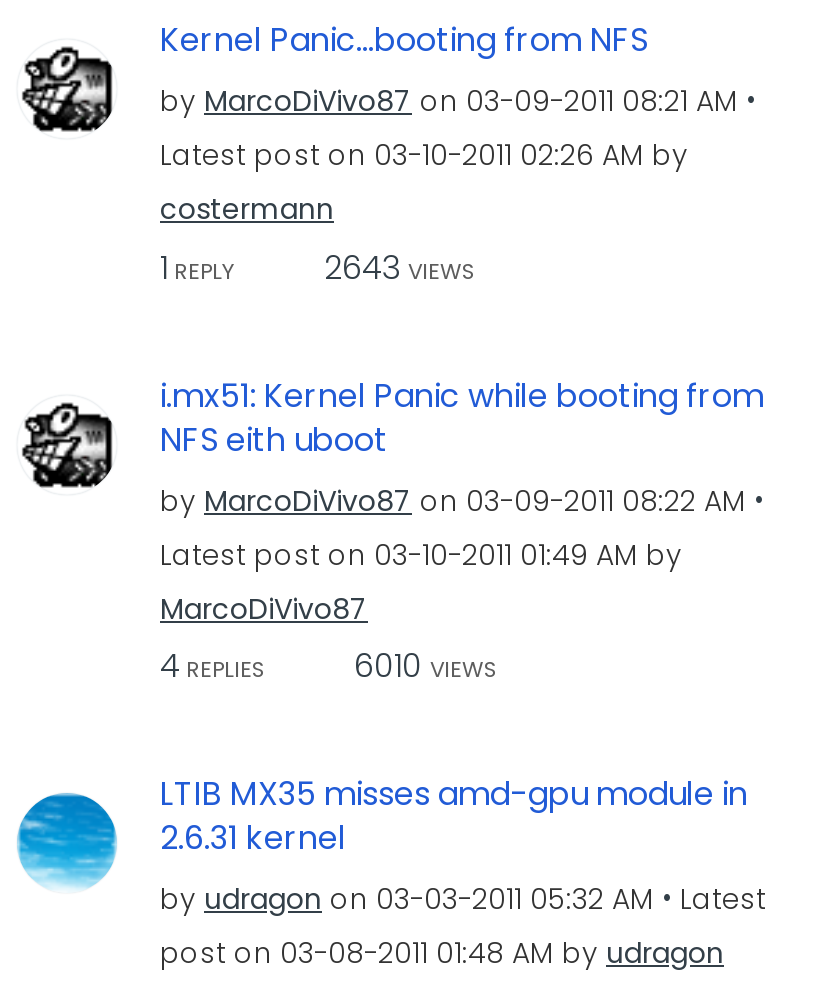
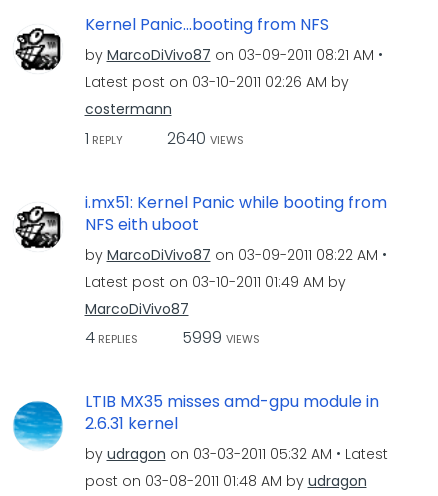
[160,244,476,290] 1 REPLY 2643 VIEWS -> [84,126,243,149] 1 REPLY 2640 VIEWS
[160,643,498,689] 4 REPLIES 6010 VIEWS -> [84,326,259,349] 4 REPLIES 5999 VIEWS

